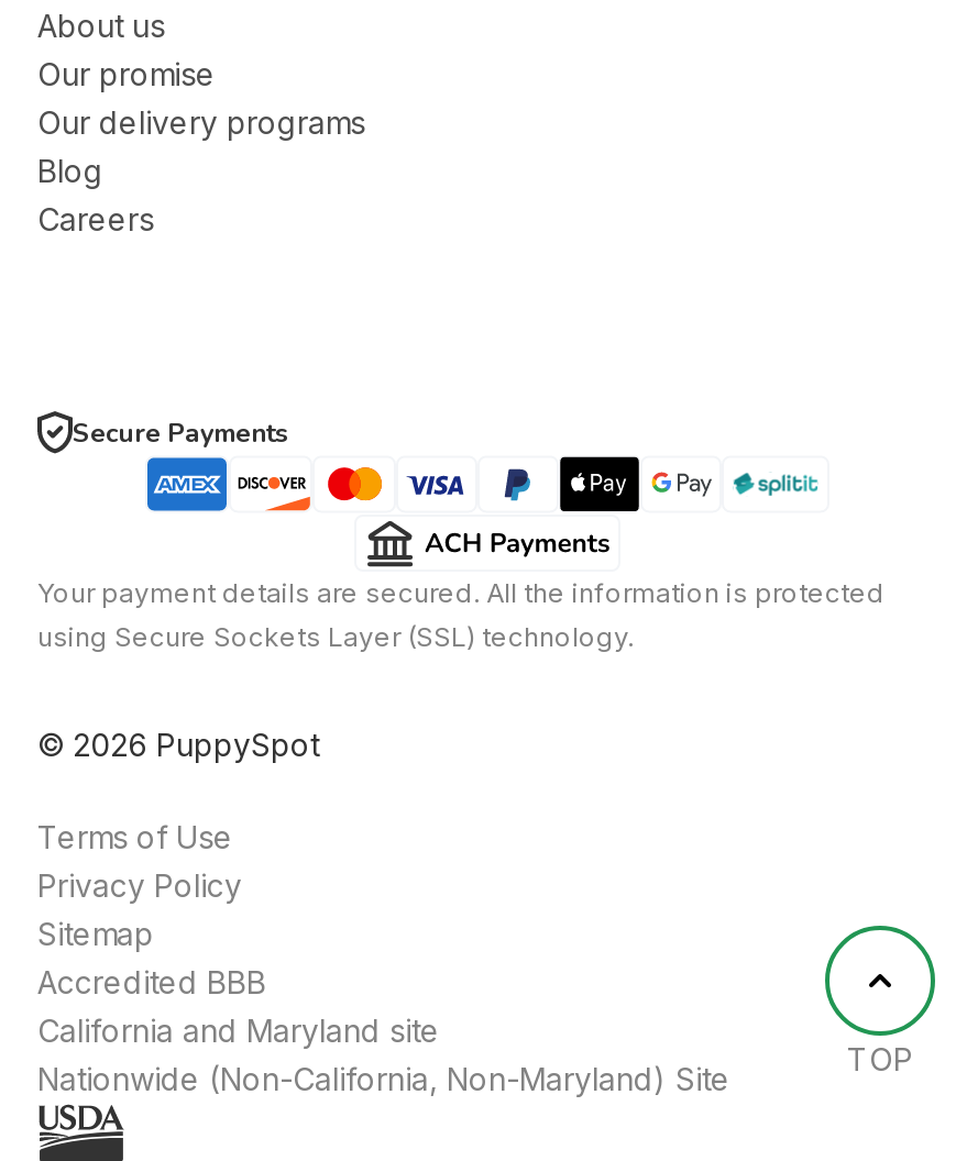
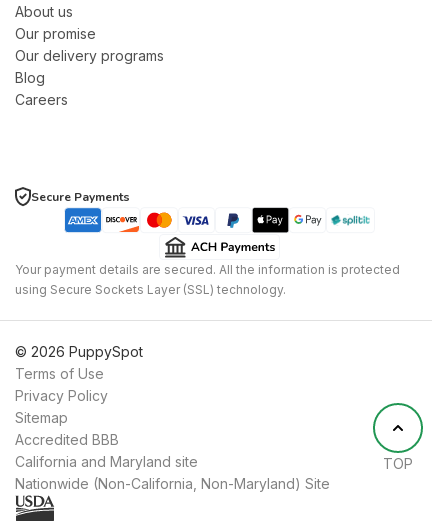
none -> [15,343,143,360] © 2026 PuppySpot
[37,726,319,763] © 2026 PuppySpot -> none

